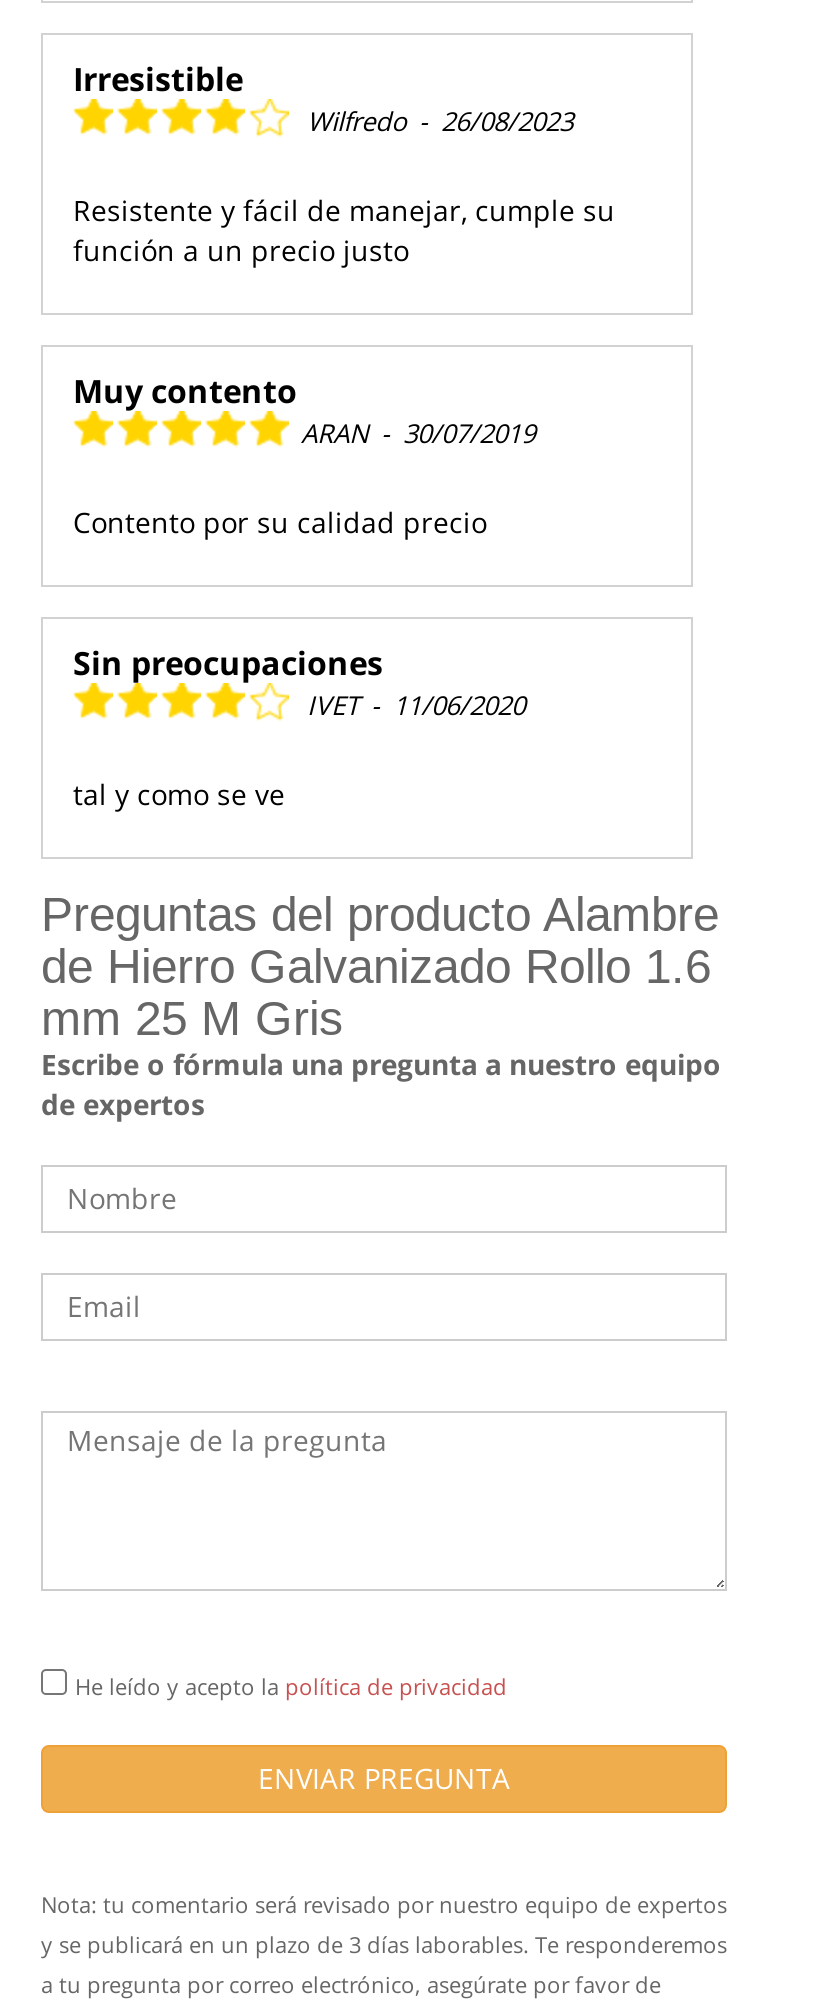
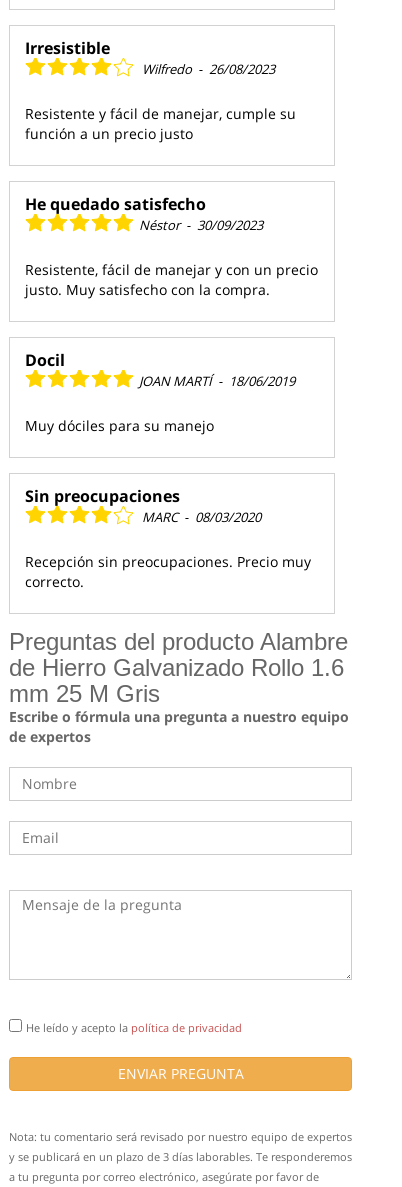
[73,368,535,540] Muy contento | ARAN - 30/07/2019 | Contento por su calidad precio -> [25,192,318,434] He quedado satisfecho | Néstor - 30/09/2023 | Resistente, fácil de manejar y con un precio | justo. Muy satisfecho con la compra. | Docil | JOAN MARTÍ - 18/06/2019 | Muy dóciles para su manejo
[307,686,525,722] IVET - 11/06/2020 -> [142,507,261,525] MARC - 08/03/2020
[73,774,285,812] tal y como se ve -> [25,551,311,590] Recepción sin preocupaciones. Precio muy | correcto.

